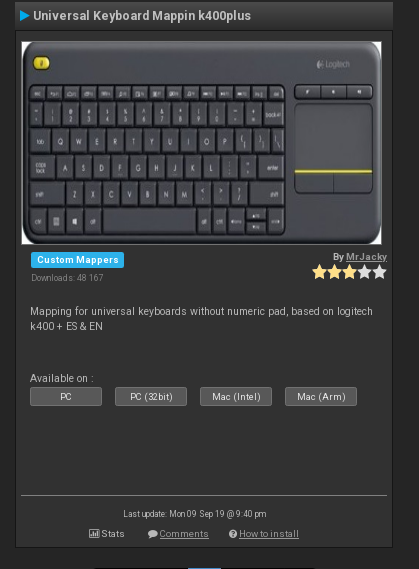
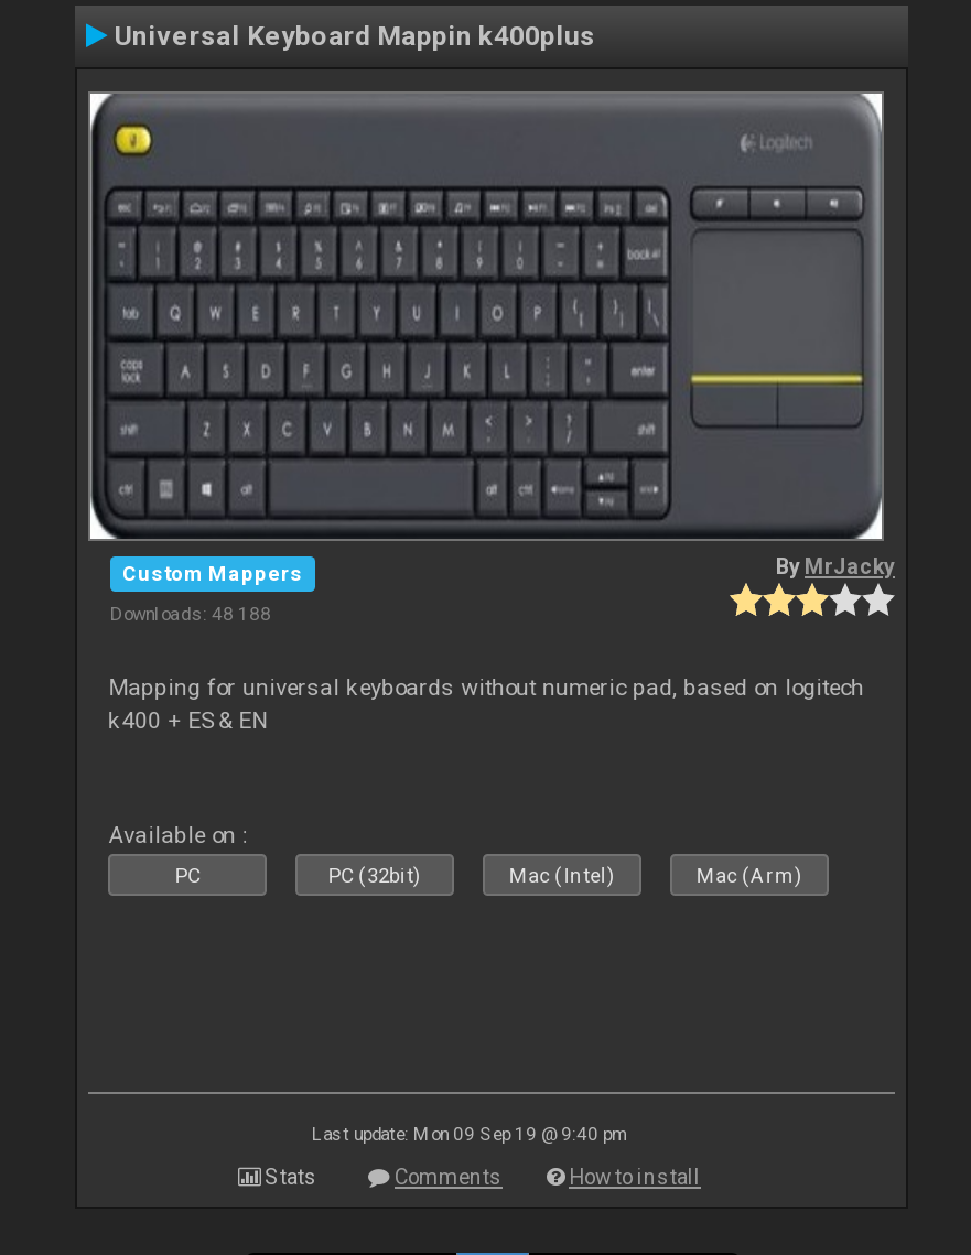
[31,273,104,283] Downloads: 48 167 -> [110,602,271,624] Downloads: 48 188

